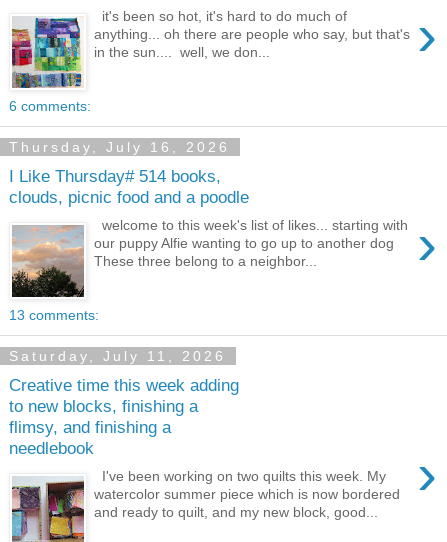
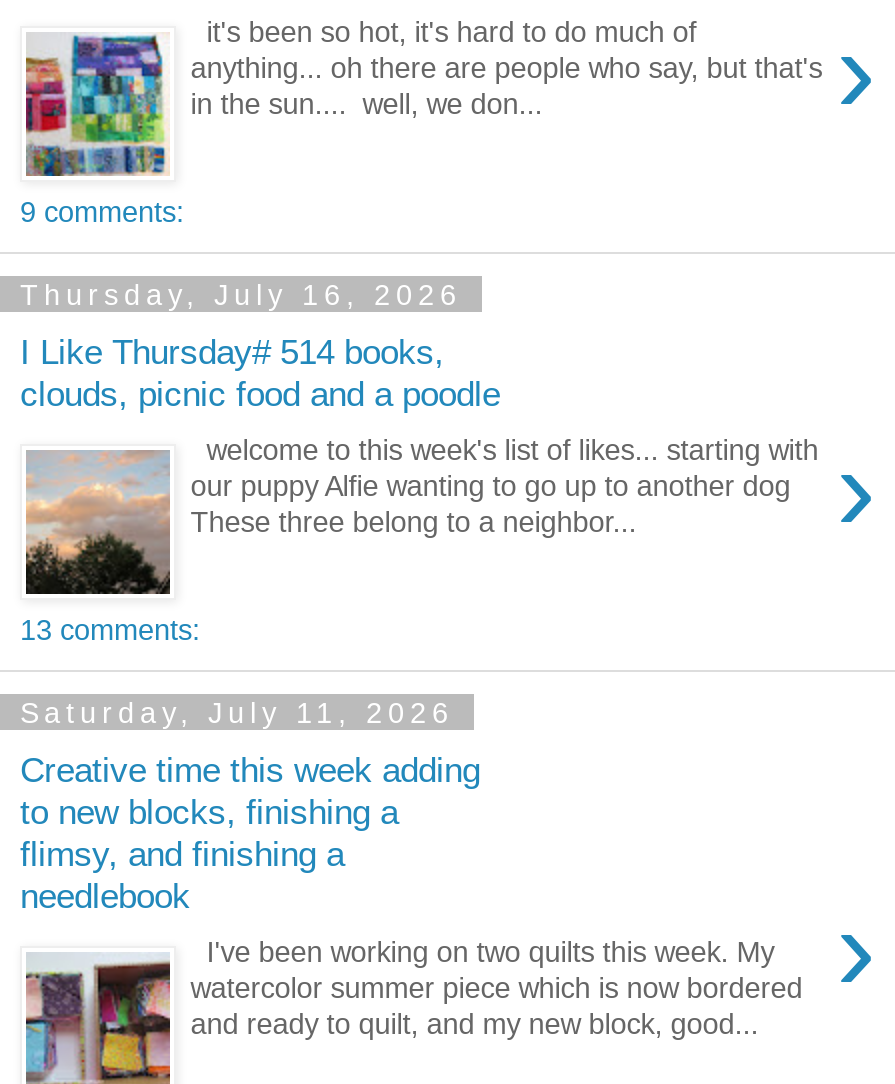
[9,98,91,114] 6 comments: -> [20,196,184,228] 9 comments:

